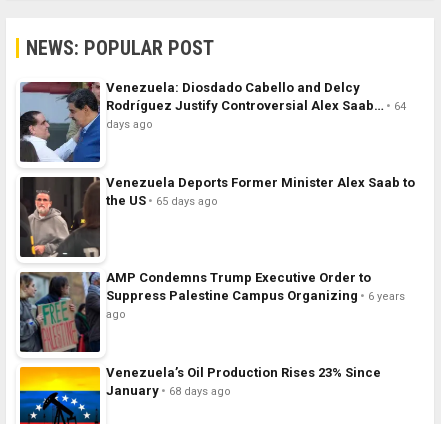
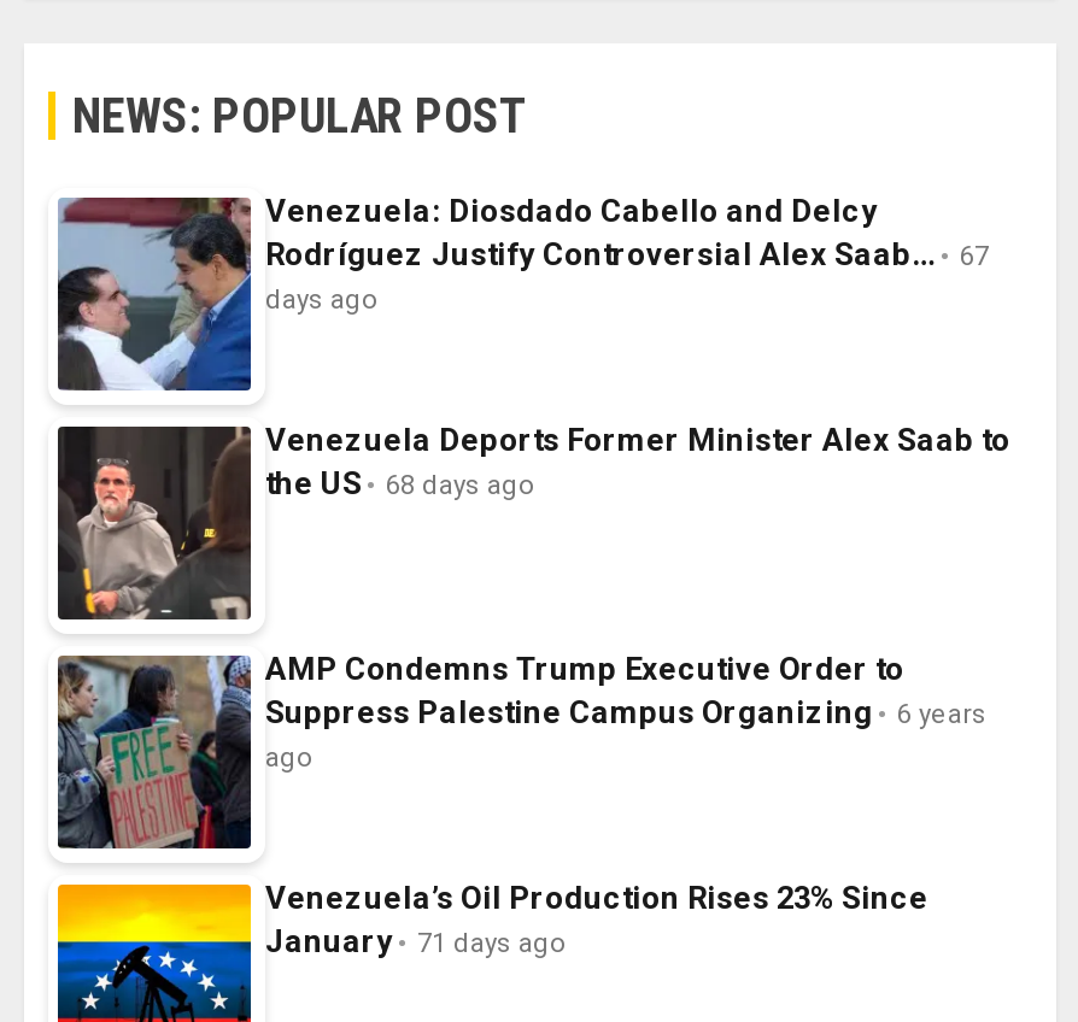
[106,98,406,113] Rodríguez Justify Controversial Alex Saab… 64 -> [265,235,989,271] Rodríguez Justify Controversial Alex Saab… 67
[106,193,218,208] the US 65 days ago -> [265,464,535,500] the US 68 days ago
[106,383,231,398] January 68 days ago -> [265,922,567,958] January 71 days ago

